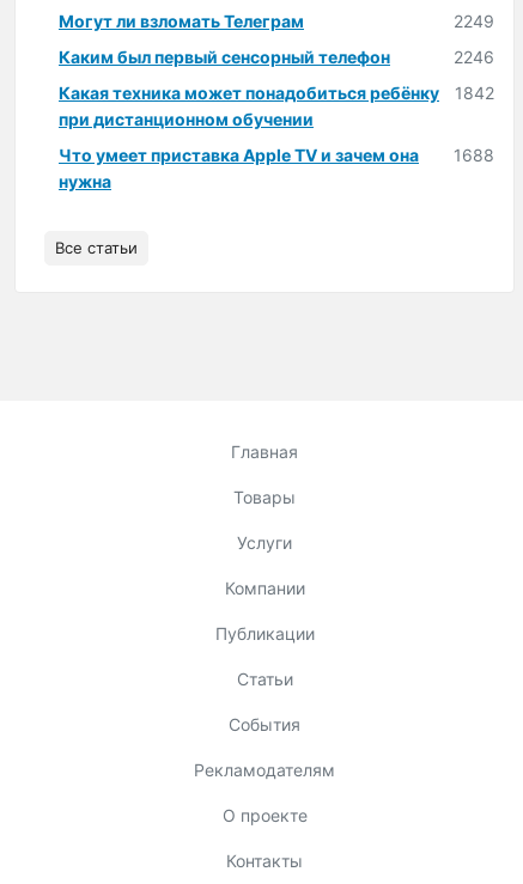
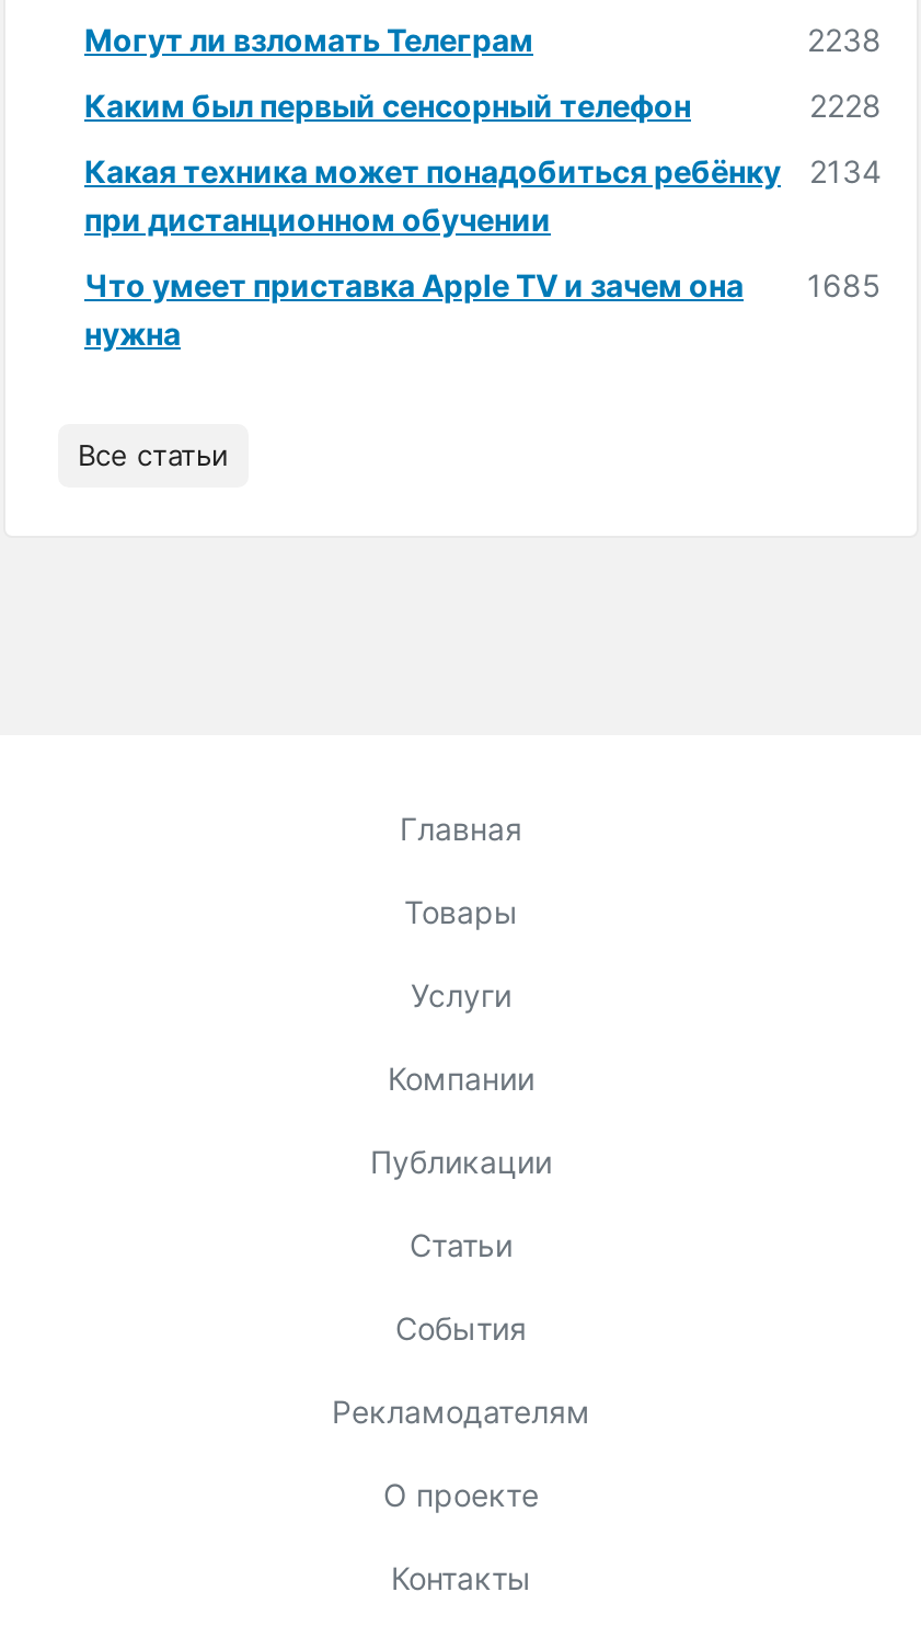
[454,11,494,31] 2249 -> [807,21,882,59] 2238
[454,47,494,67] 2246 -> [809,87,882,124] 2228
[59,83,494,103] Какая техника может понадобиться ребёнку 1842 -> [84,153,882,190] Какая техника может понадобиться ребёнку 2134
[59,145,494,165] Что умеет приставка Apple TV и зачем она 1688 -> [84,267,882,304] Что умеет приставка Apple TV и зачем она 1685

